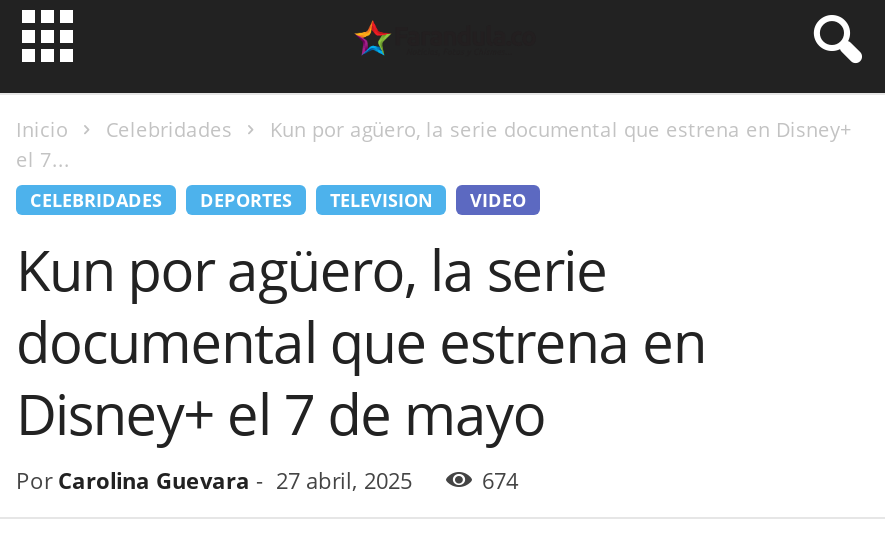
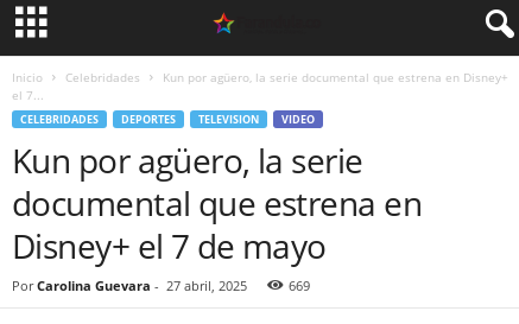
[482,465,518,495] 674 -> [289,277,310,294] 669

